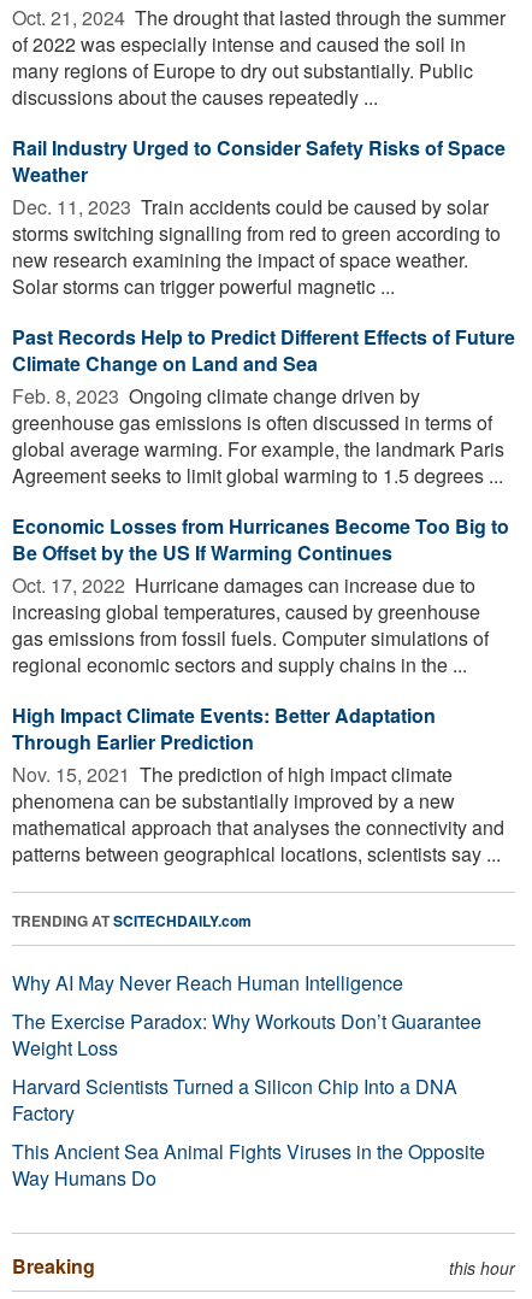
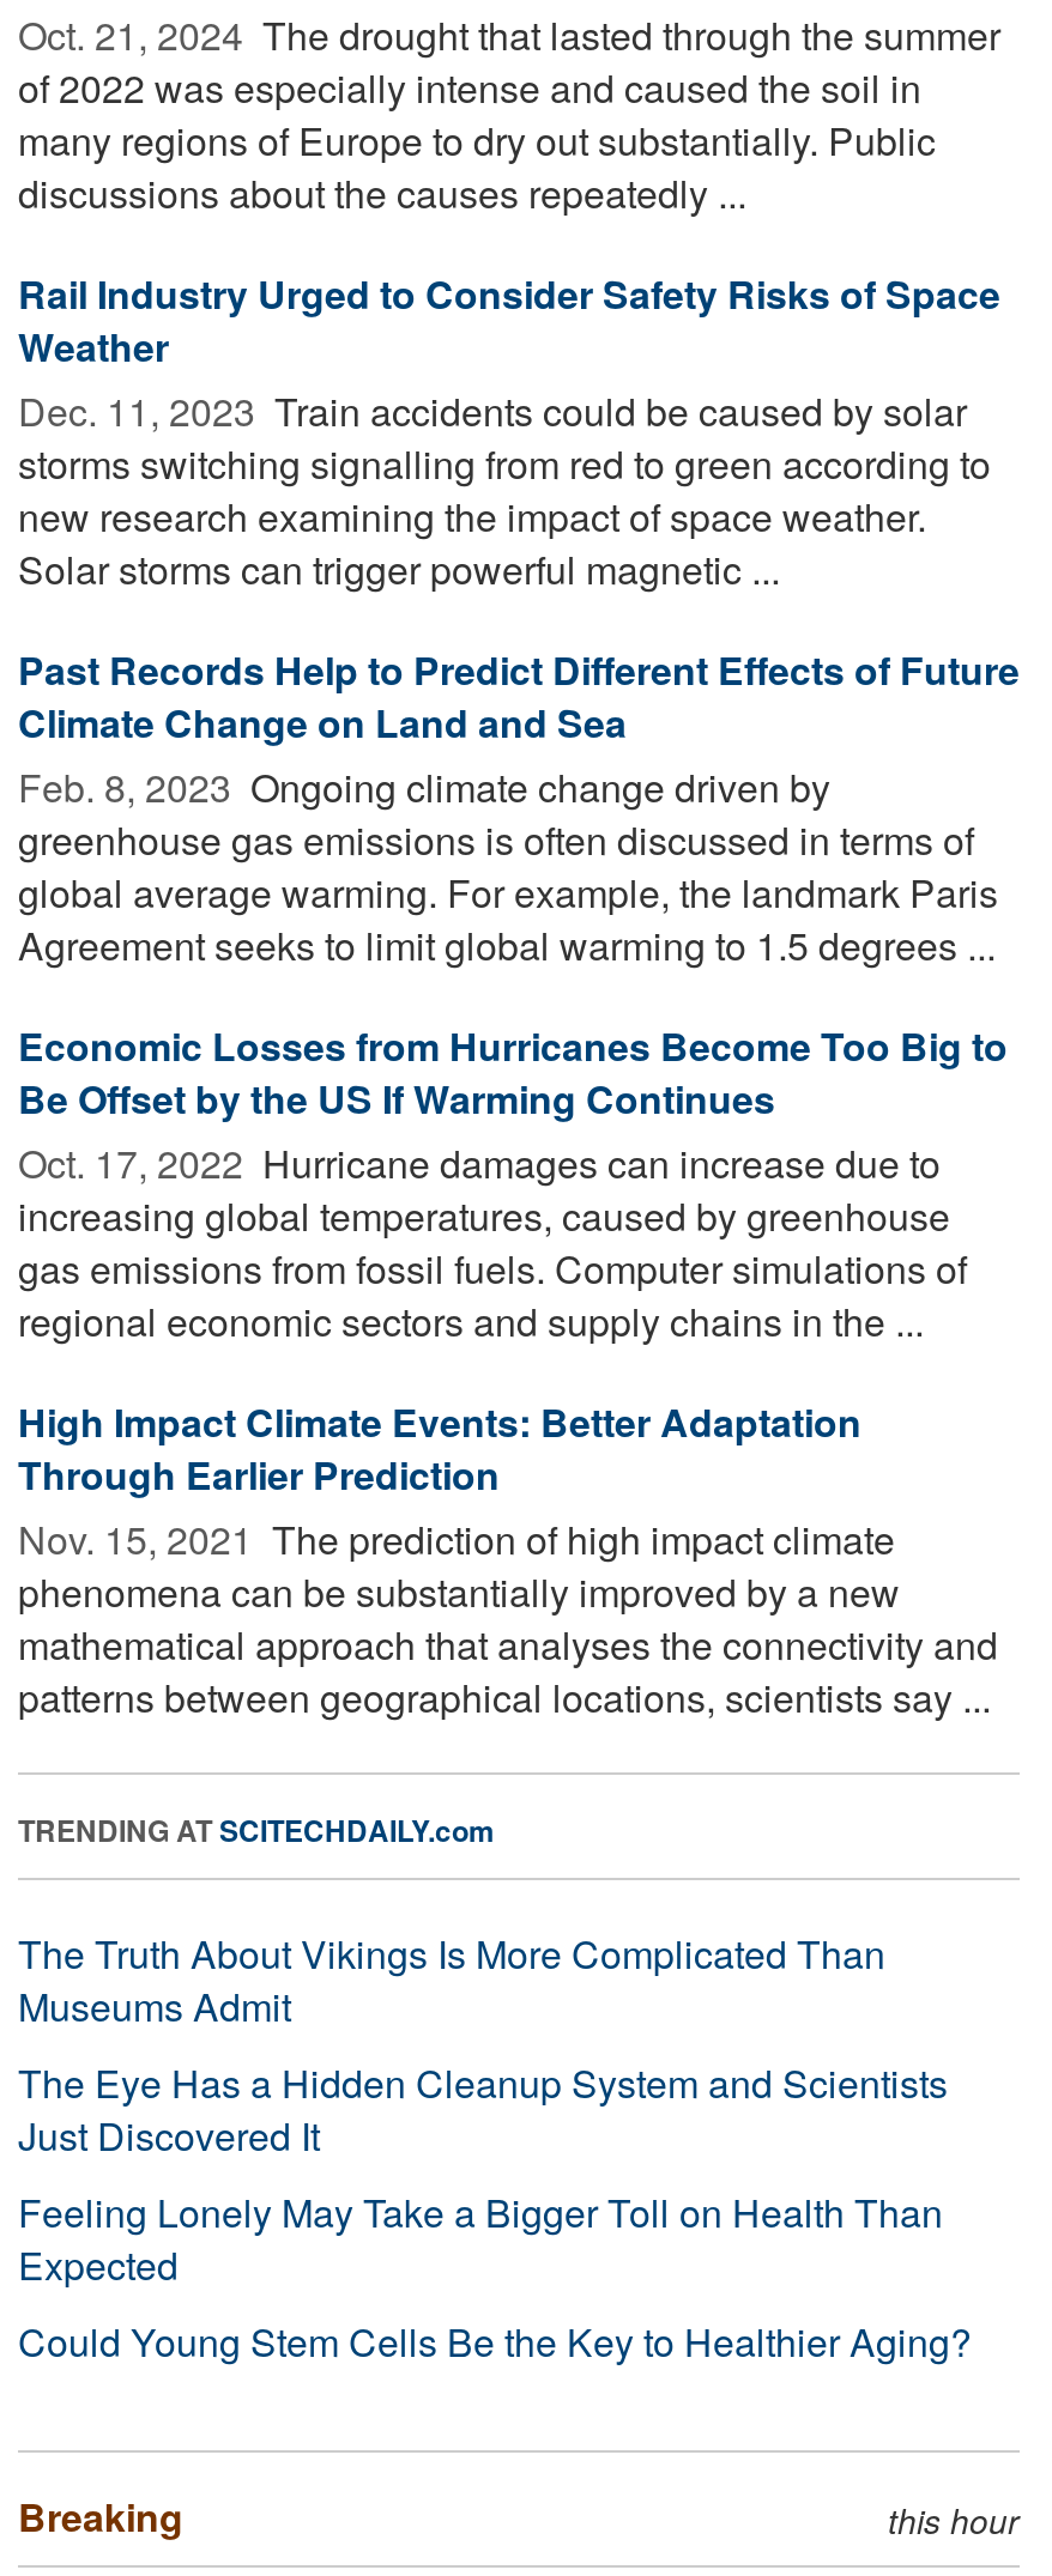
[12,969,485,1192] Why AI May Never Reach Human Intelligence | The Exercise Paradox: Why Workouts Don’t Guarantee | Weight Loss | Harvard Scientists Turned a Silicon Chip Into a DNA | Factory | This Ancient Sea Animal Fights Viruses in the Opposite | Way Humans Do -> [18,1925,972,2368] The Truth About Vikings Is More Complicated Than | Museums Admit | The Eye Has a Hidden Cleanup System and Scientists | Just Discovered It | Feeling Lonely May Take a Bigger Toll on Health Than | Expected | Could Young Stem Cells Be the Key to Healthier Aging?

